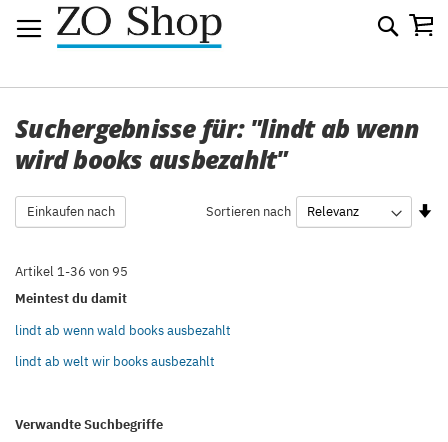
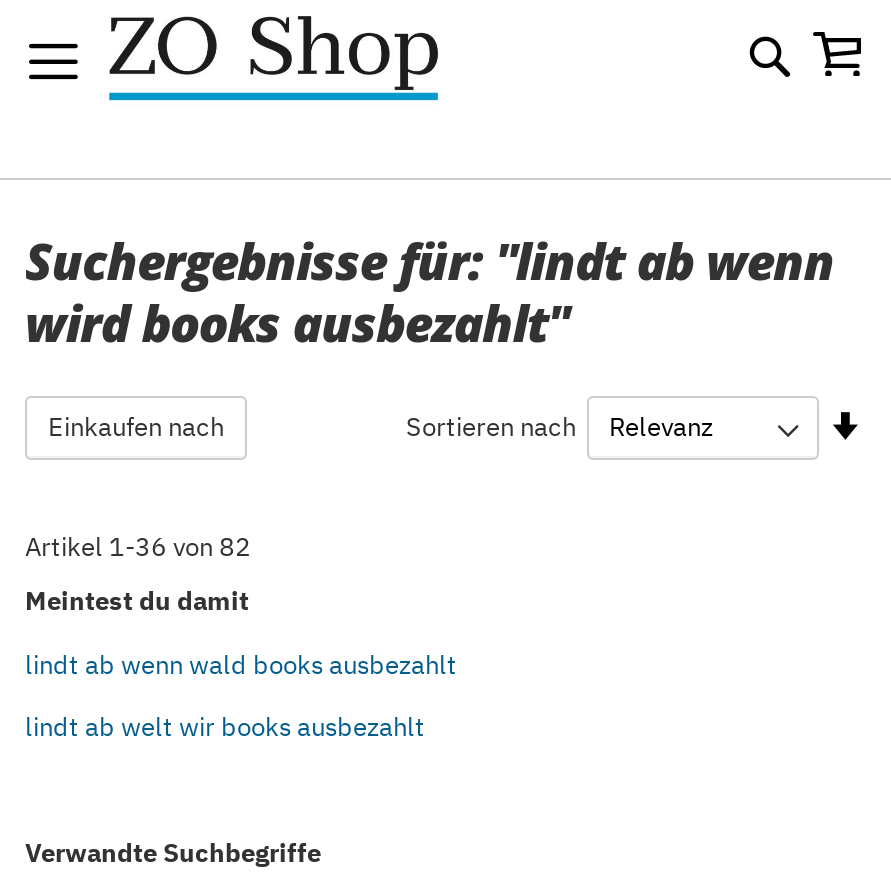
[15,263,128,280] Artikel 1-36 von 95 -> [25,530,251,564] Artikel 1-36 von 82

